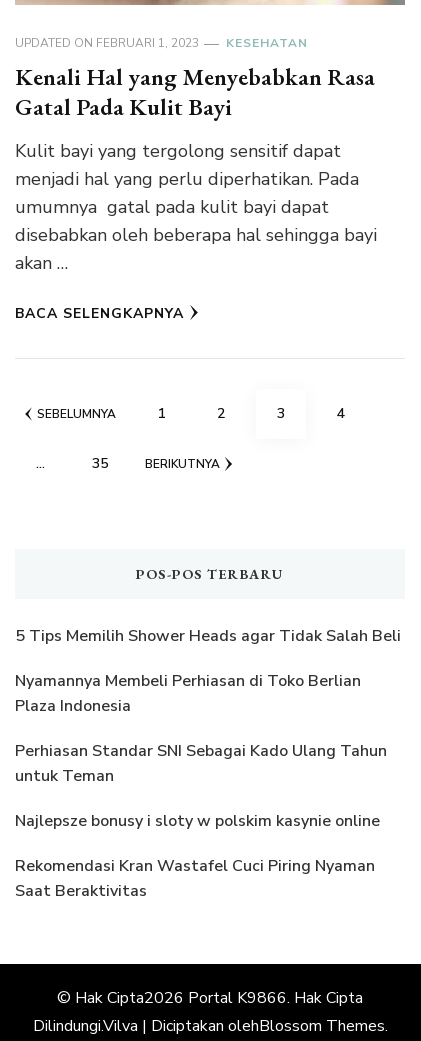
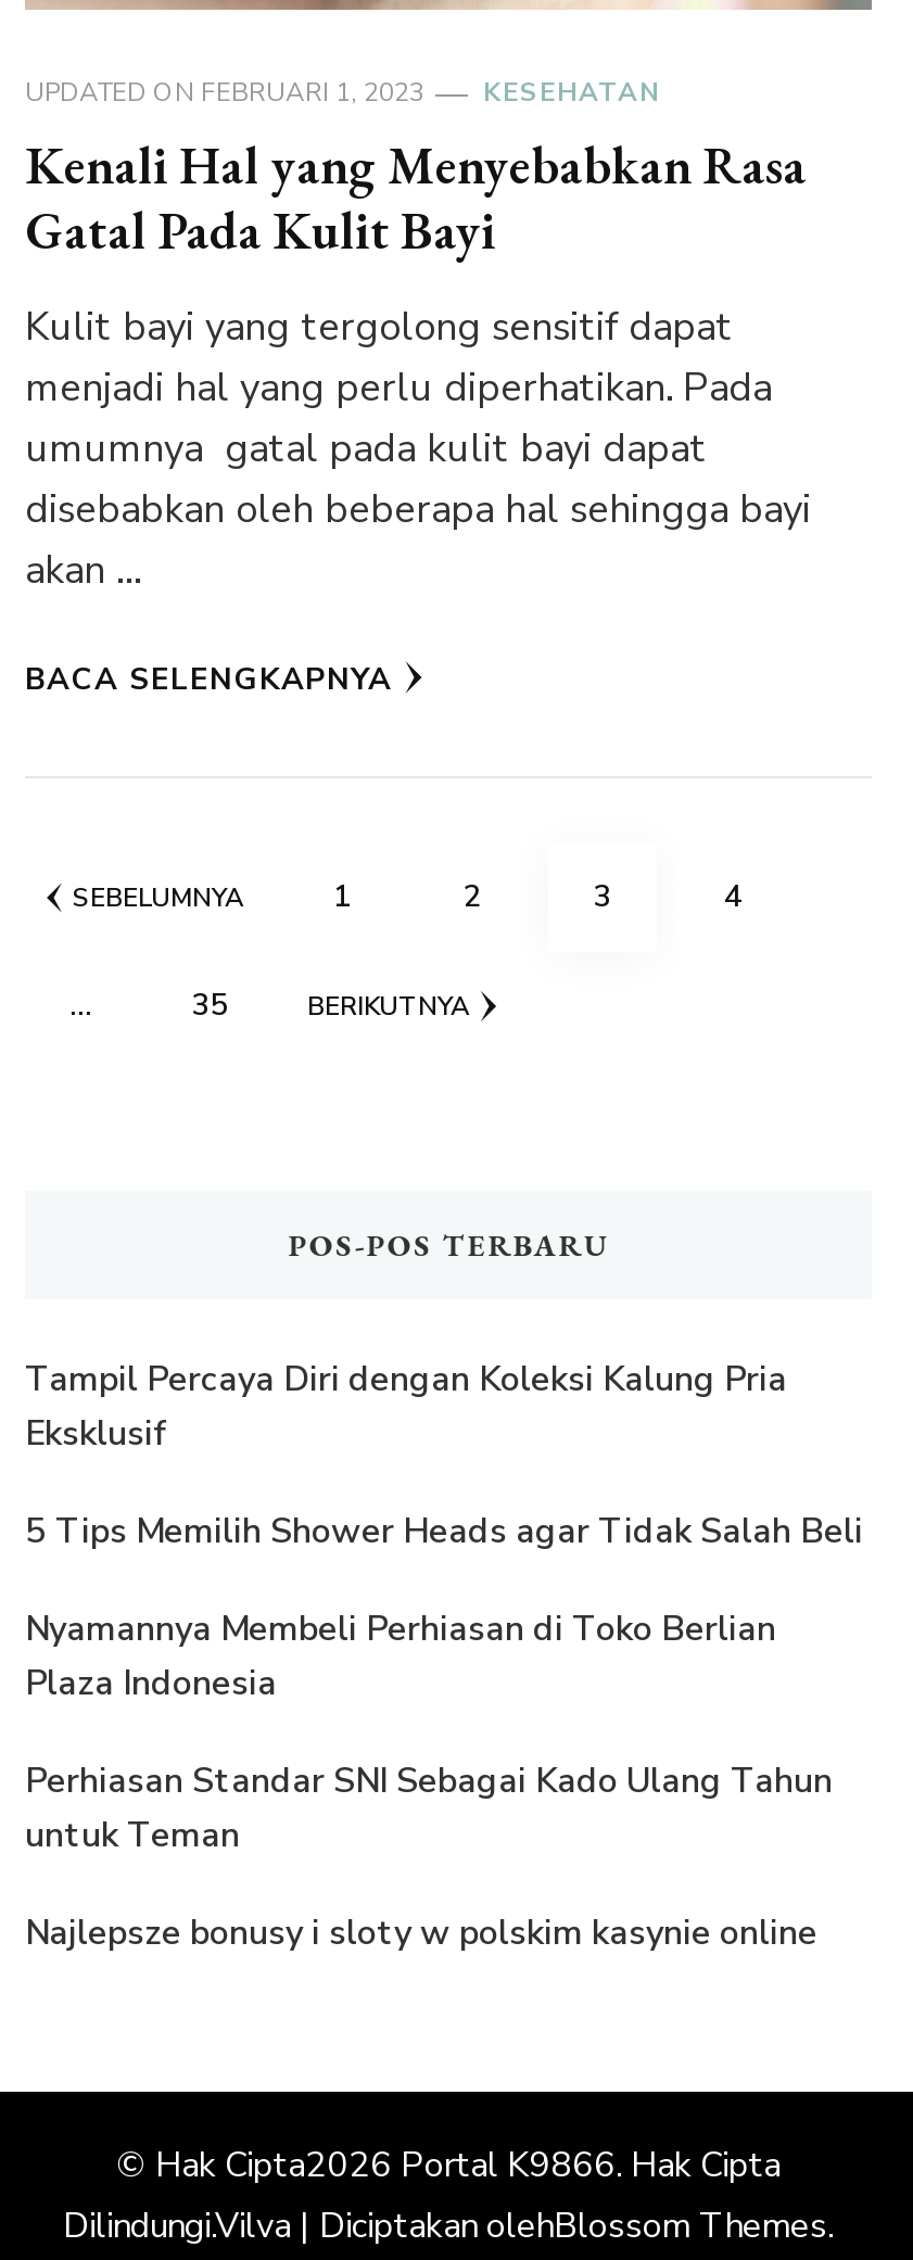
none -> [25,1357,787,1459] Tampil Percaya Diri dengan Koleksi Kalung Pria | Eksklusif
moved [15,625,401,832] -> [25,1509,863,1958]: 5 Tips Memilih Shower Heads agar Tidak Salah Beli | Nyamannya Membeli Perhiasan di Toko Berlian | Plaza Indonesia | Perhiasan Standar SNI Sebagai Kado Ulang Tahun | untuk Teman | Najlepsze bonusy i sloty w polskim kasynie online
[15,855,375,902] Rekomendasi Kran Wastafel Cuci Piring Nyaman | Saat Beraktivitas -> none

